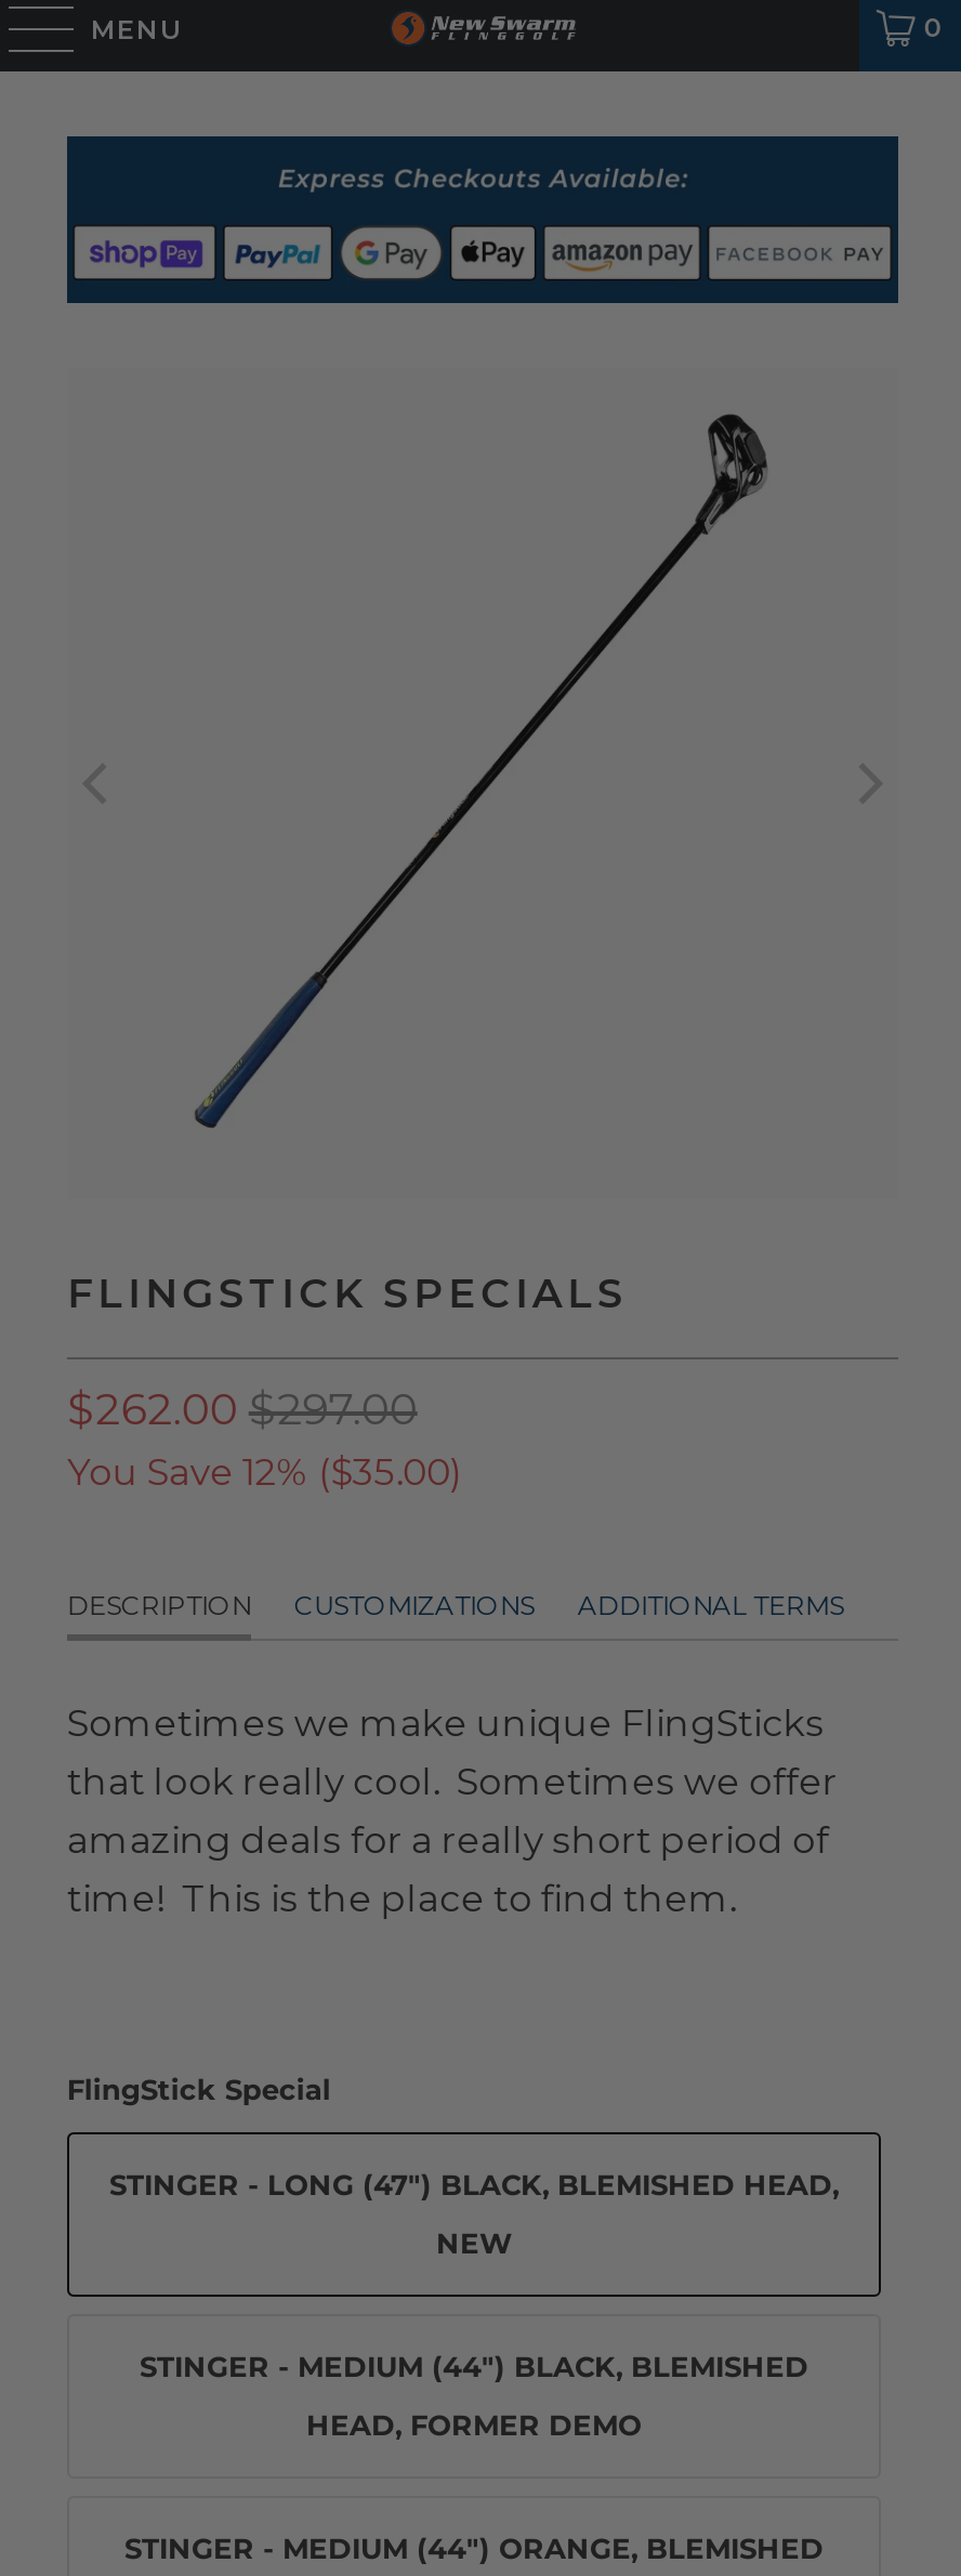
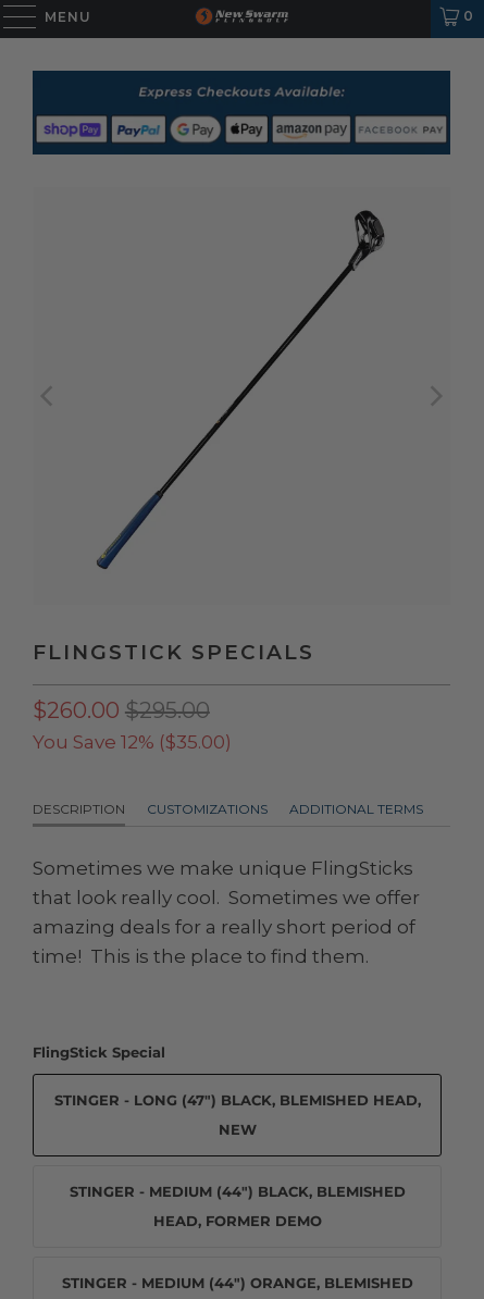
[67,1383,417,1435] $262.00 $297.00 -> [32,697,210,724] $260.00 $295.00

